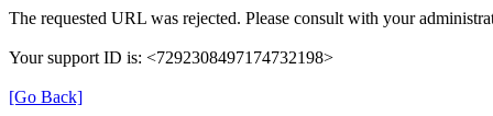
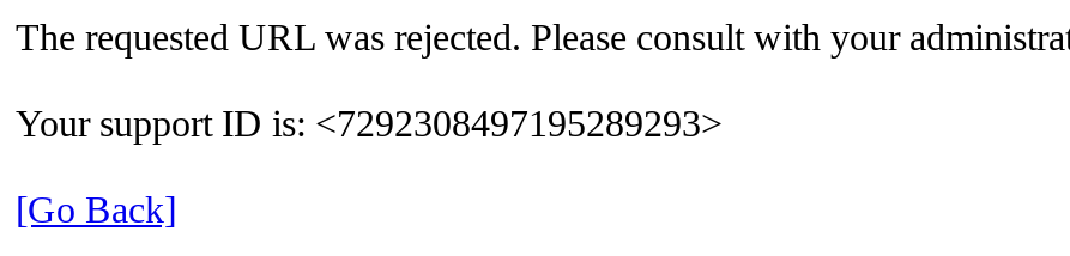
[9,48,333,67] Your support ID is: <7292308497174732198> -> [16,103,723,144] Your support ID is: <7292308497195289293>

